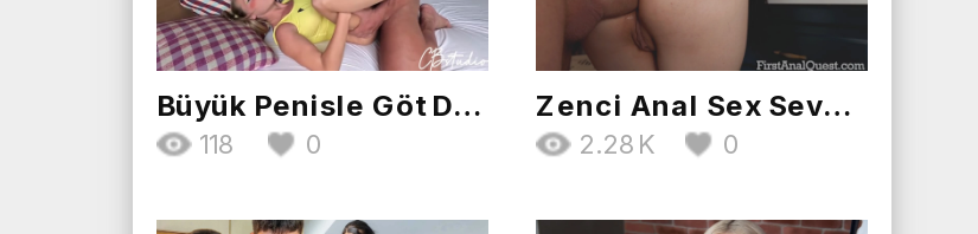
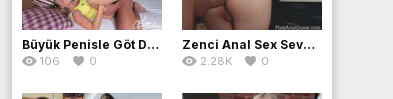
[199,127,237,160] 118 -> [40,54,60,68] 106

